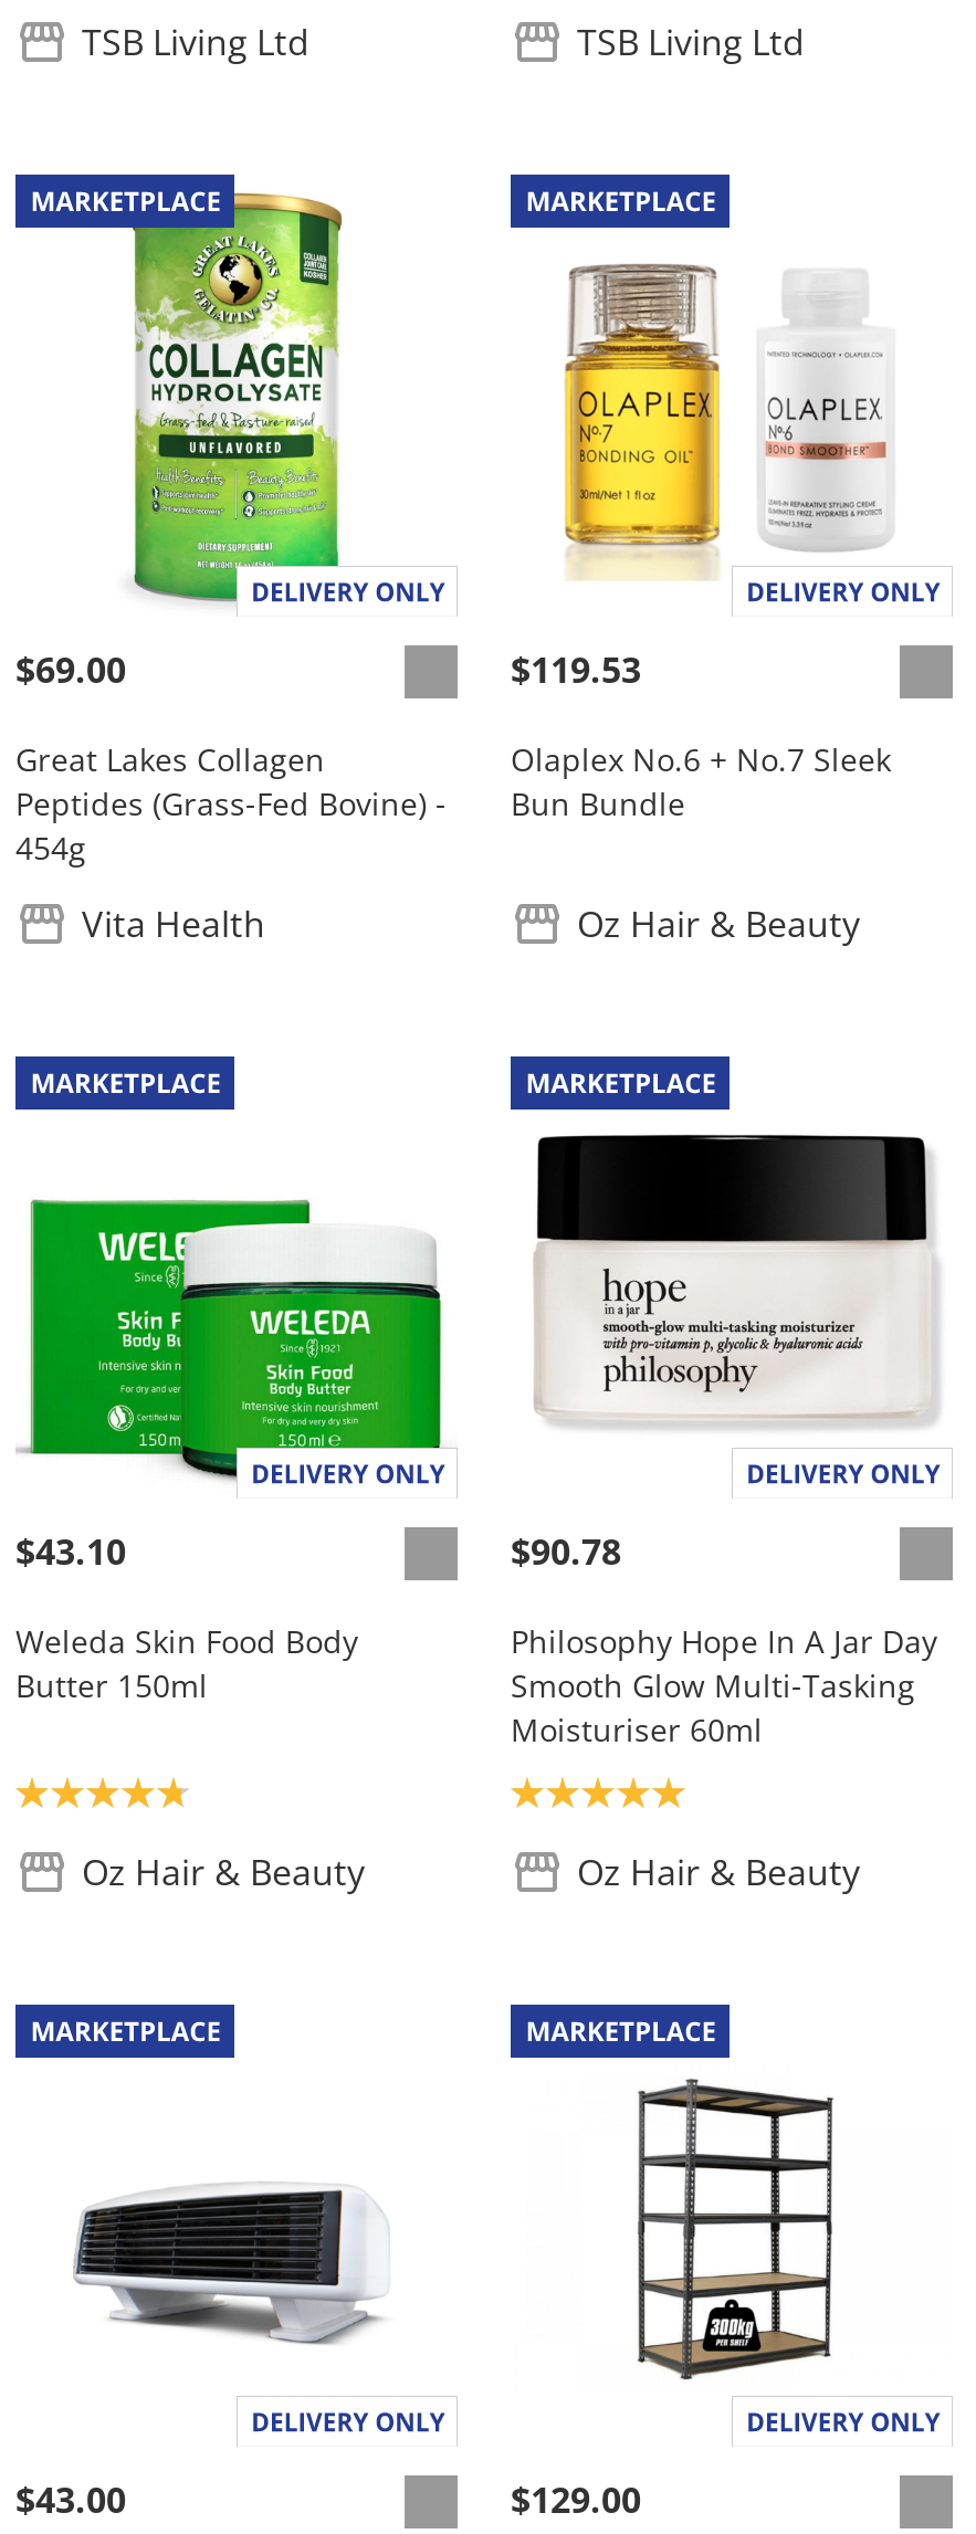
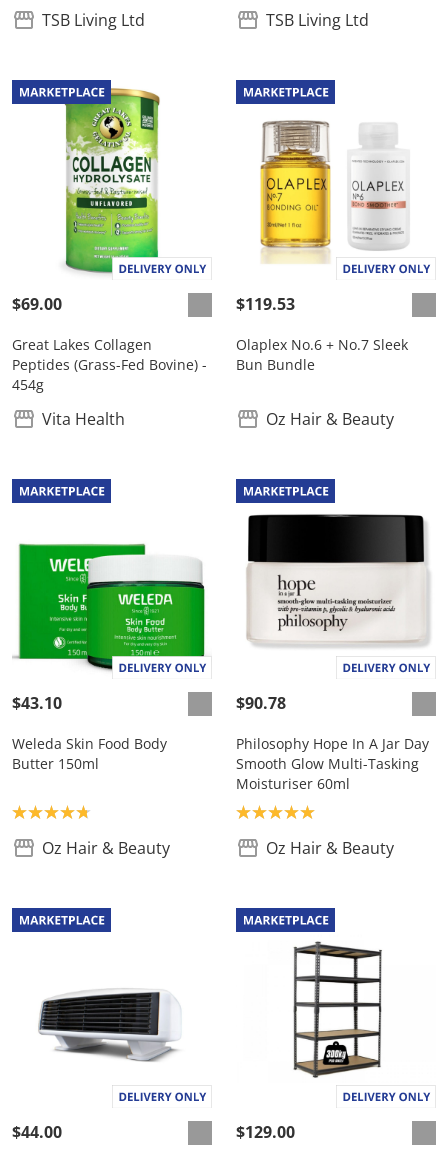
[15,2476,126,2524] $43.00 -> [12,1121,62,1143] $44.00

